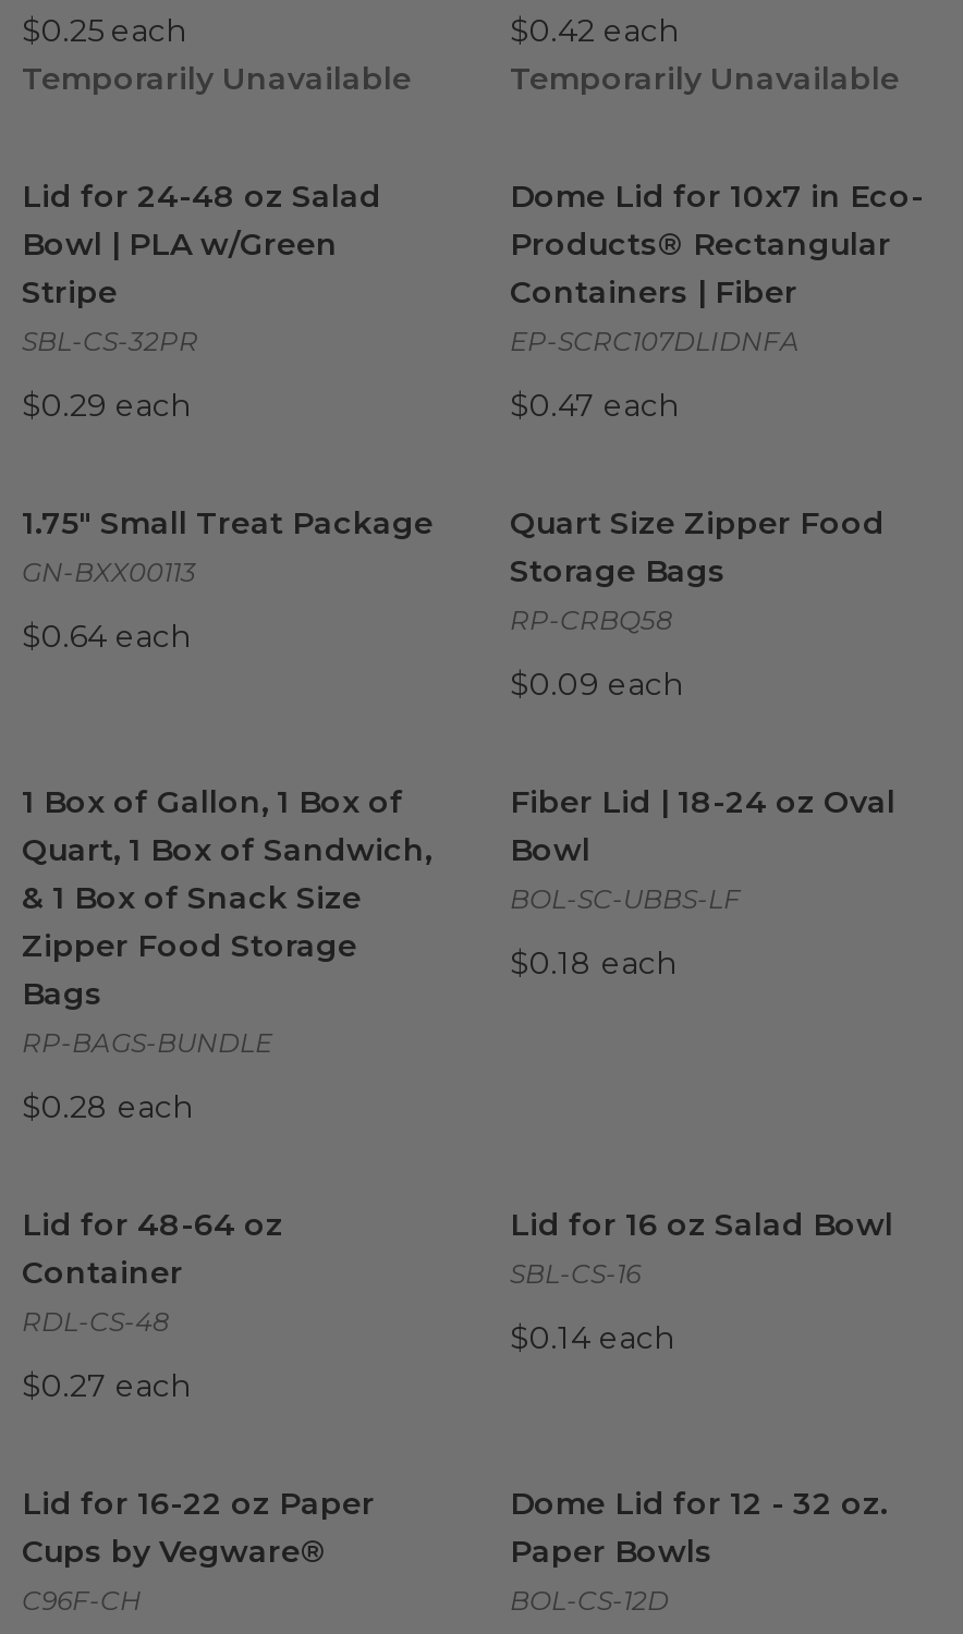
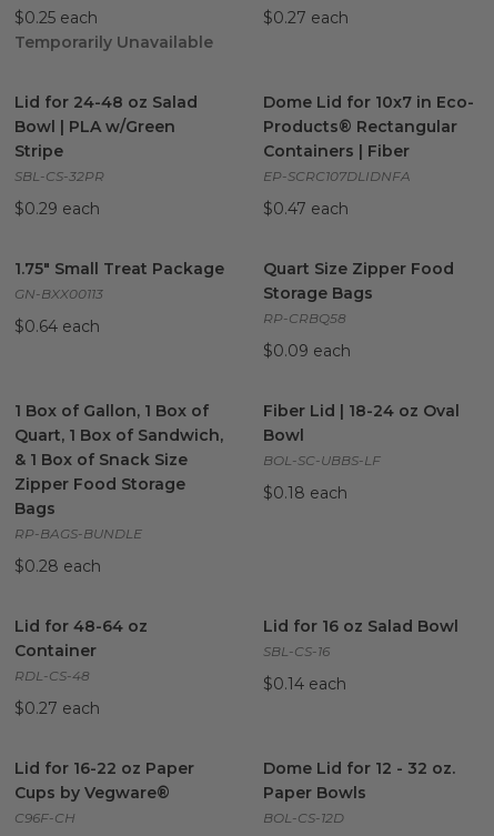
[510,11,900,98] $0.42 each | Temporarily Unavailable -> [263,8,349,28] $0.27 each

